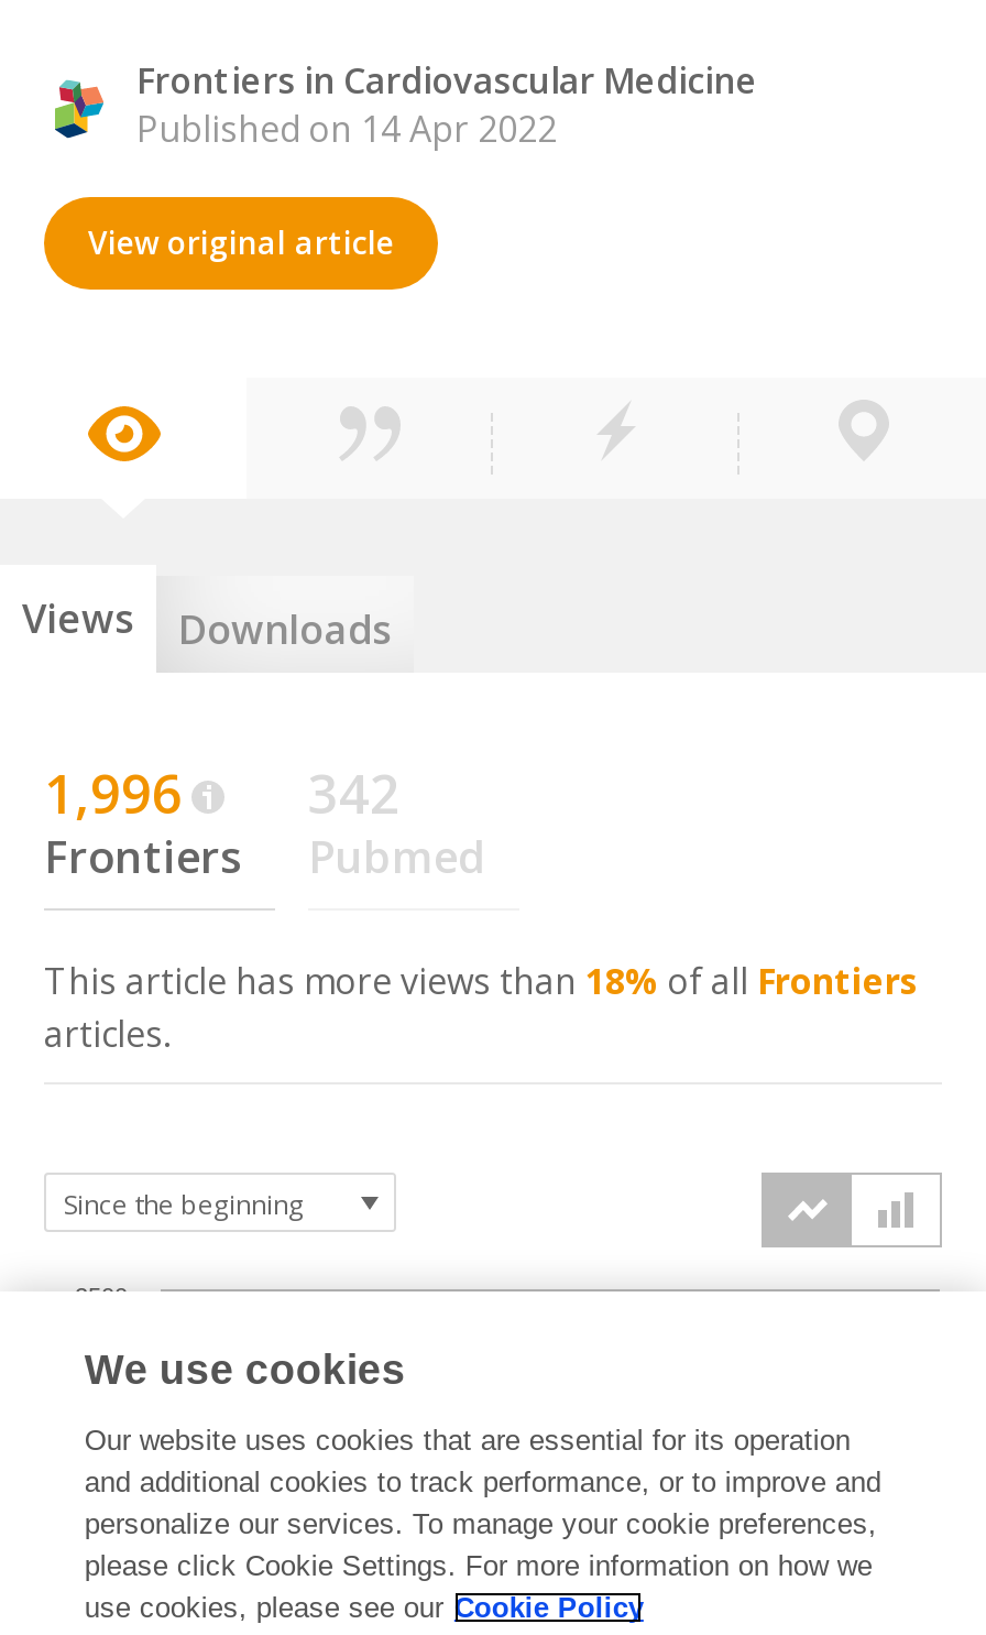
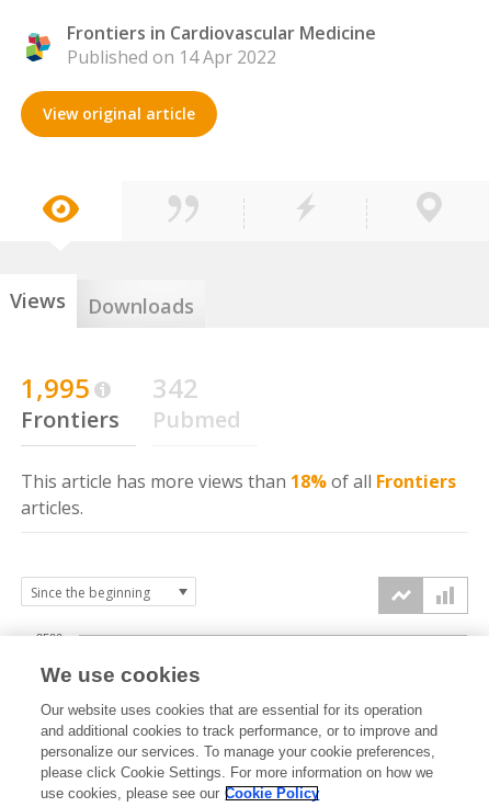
[44,756,183,829] 1,996 -> [21,370,90,406] 1,995

